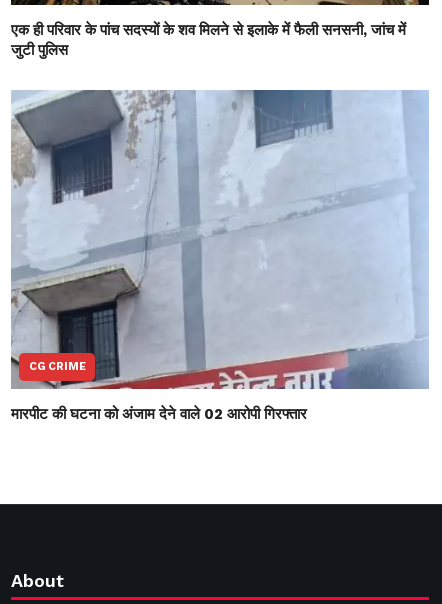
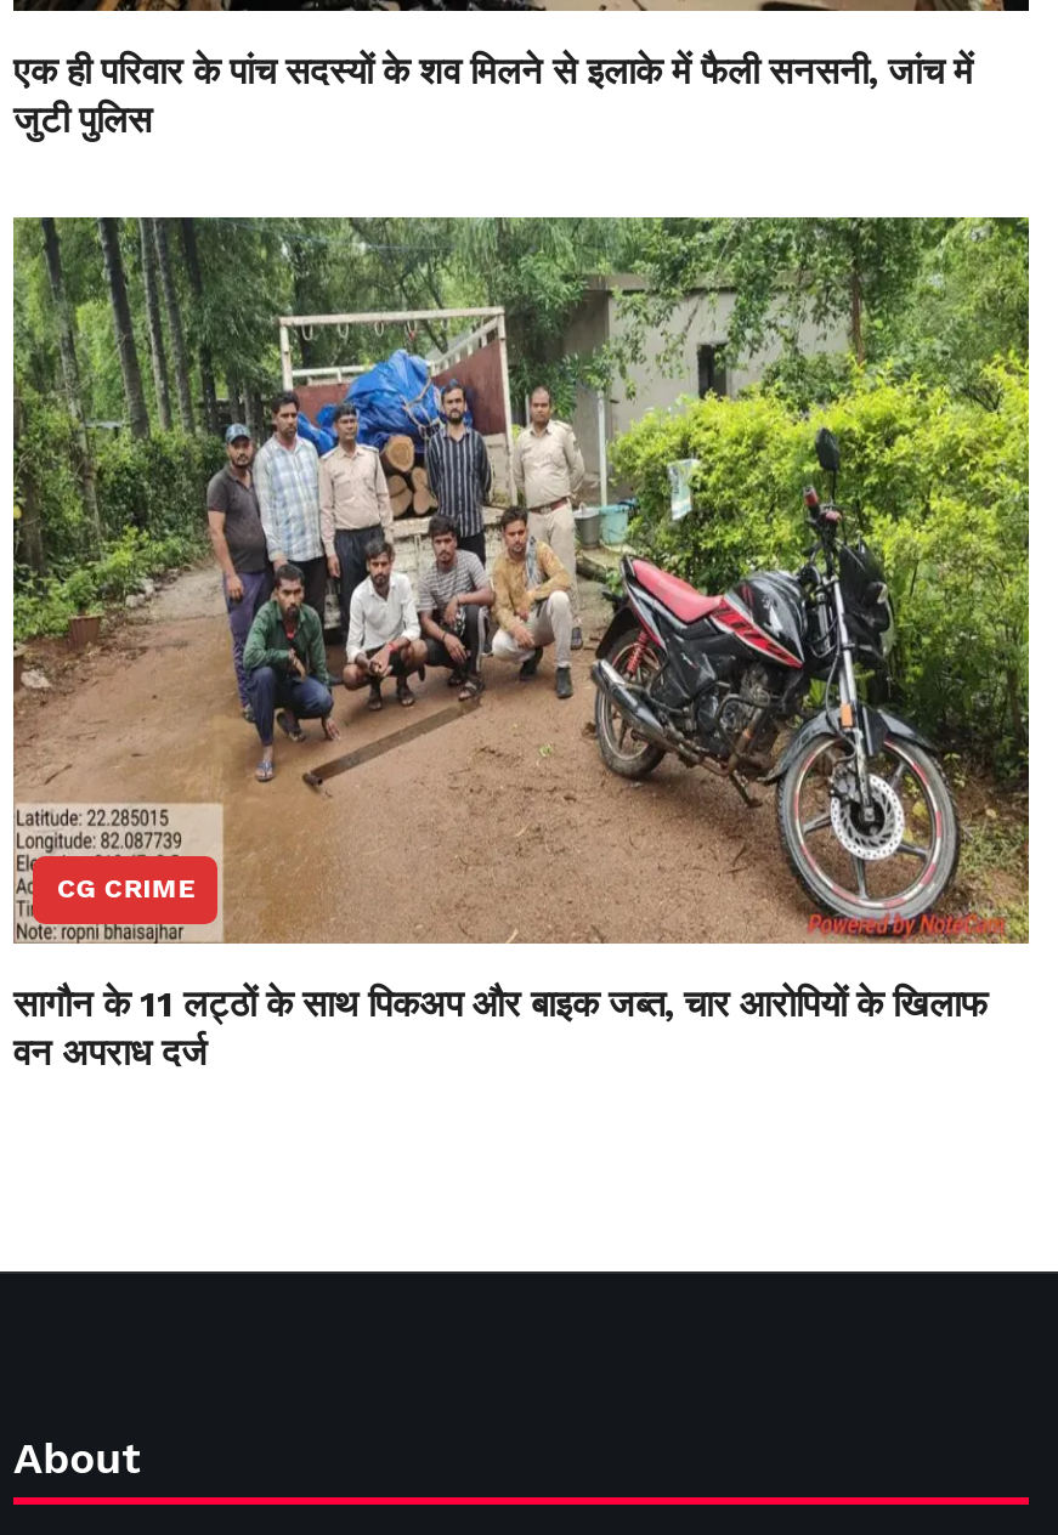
[11,89,429,422] [image] | मारपीट की घटना को अंजाम देने वाले 02 आरोपी गिरफ्तार -> [11,214,1031,1075] [image] | सागौन के 11 लट्ठों के साथ पिकअप और बाइक जब्त, चार आरोपियों के खिलाफ | वन अपराध दर्ज

